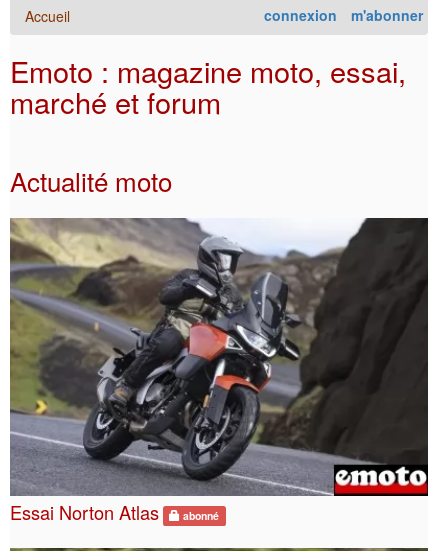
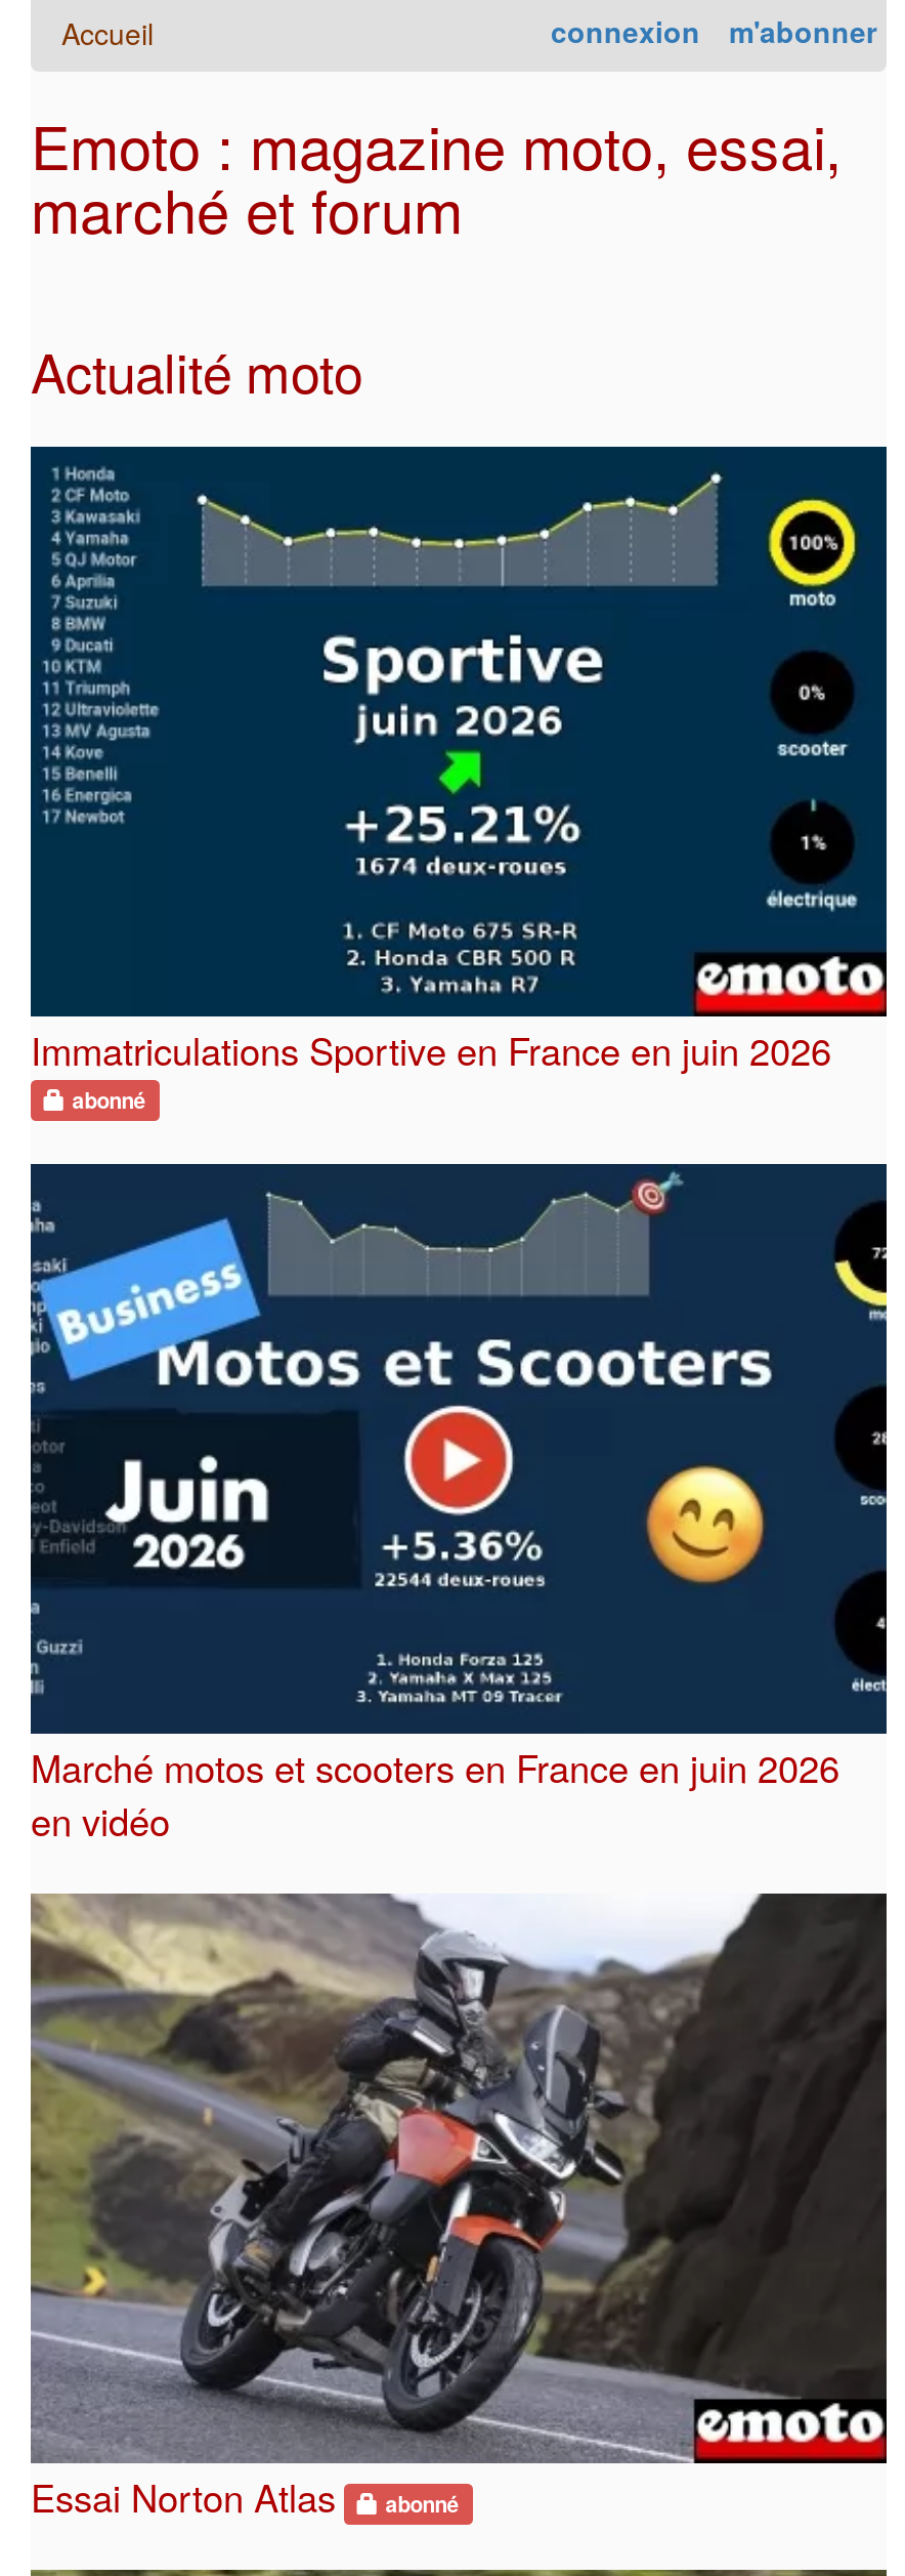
none -> [29,445,887,1115] [image] | Immatriculations Sportive en France en juin 2026 | abonné
none -> [29,1162,887,1846] [image] | Marché motos et scooters en France en juin 2026 | en vidéo

